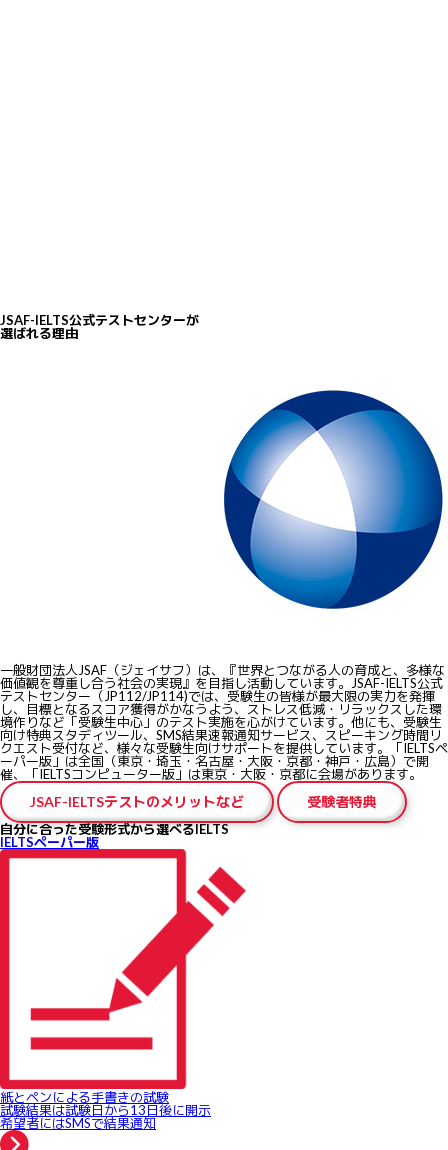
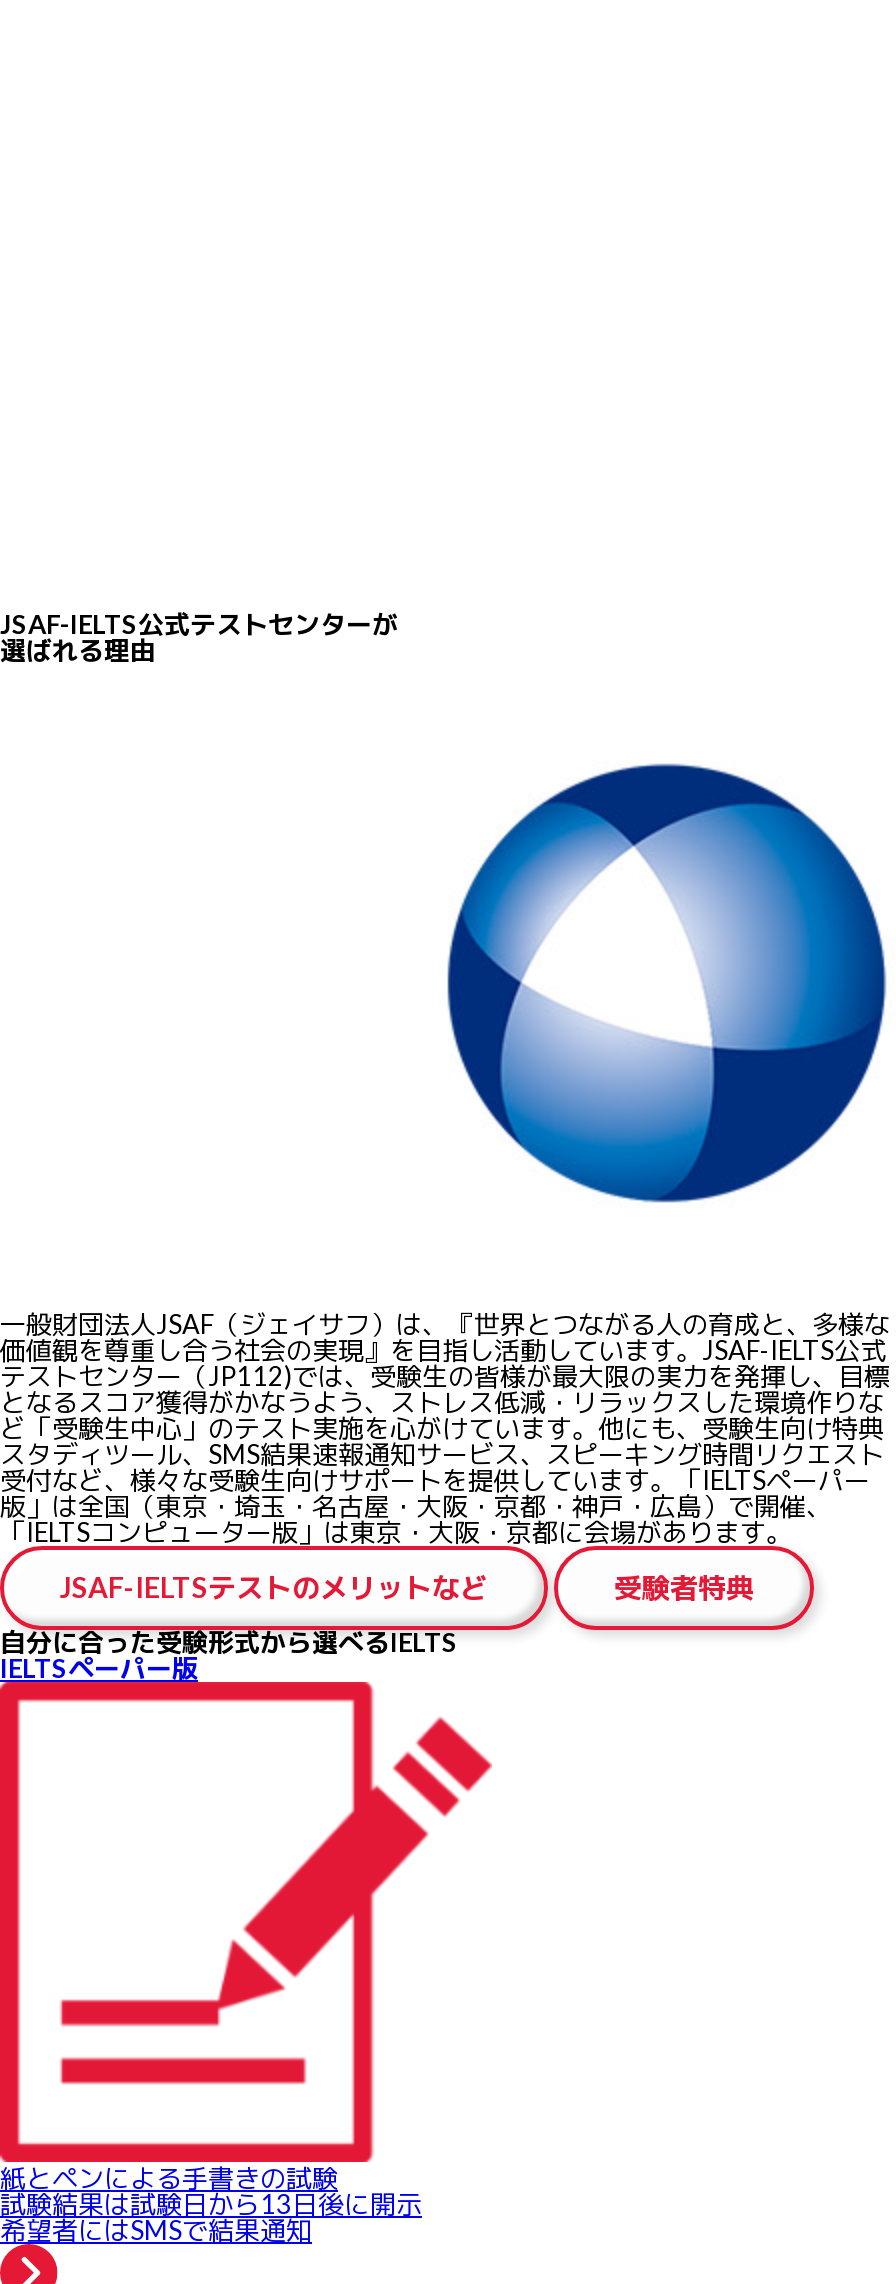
[0,688,448,782] テストセンター（JP112/JP114)では、受験生の皆様が最大限の実力を発揮 | し、目標となるスコア獲得がかなうよう、ストレス低減・リラックスした環 | 境作りなど「受験生中心」のテスト実施を心がけています。他にも、受験生 | 向け特典スタディツール、SMS結果速報通知サービス、スピーキング時間リ | クエスト受付など、様々な受験生向けサポートを提供しています。「IELTSペ | ーパー版」は全国（東京・埼玉・名古屋・大阪・京都・神戸・広島）で開 | 催、「IELTSコンピューター版」は東京・大阪・京都に会場があります。 -> [0,1360,890,1548] テストセンター（JP112)では、受験生の皆様が最大限の実力を発揮し、目標 | となるスコア獲得がかなうよう、ストレス低減・リラックスした環境作りな | ど「受験生中心」のテスト実施を心がけています。他にも、受験生向け特典 | スタディツール、SMS結果速報通知サービス、スピーキング時間リクエスト | 受付など、様々な受験生向けサポートを提供しています。「IELTSペーパー | 版」は全国（東京・埼玉・名古屋・大阪・京都・神戸・広島）で開催、 | 「IELTSコンピューター版」は東京・大阪・京都に会場があります。

